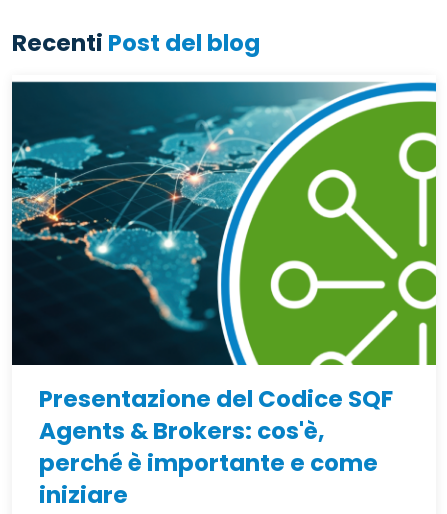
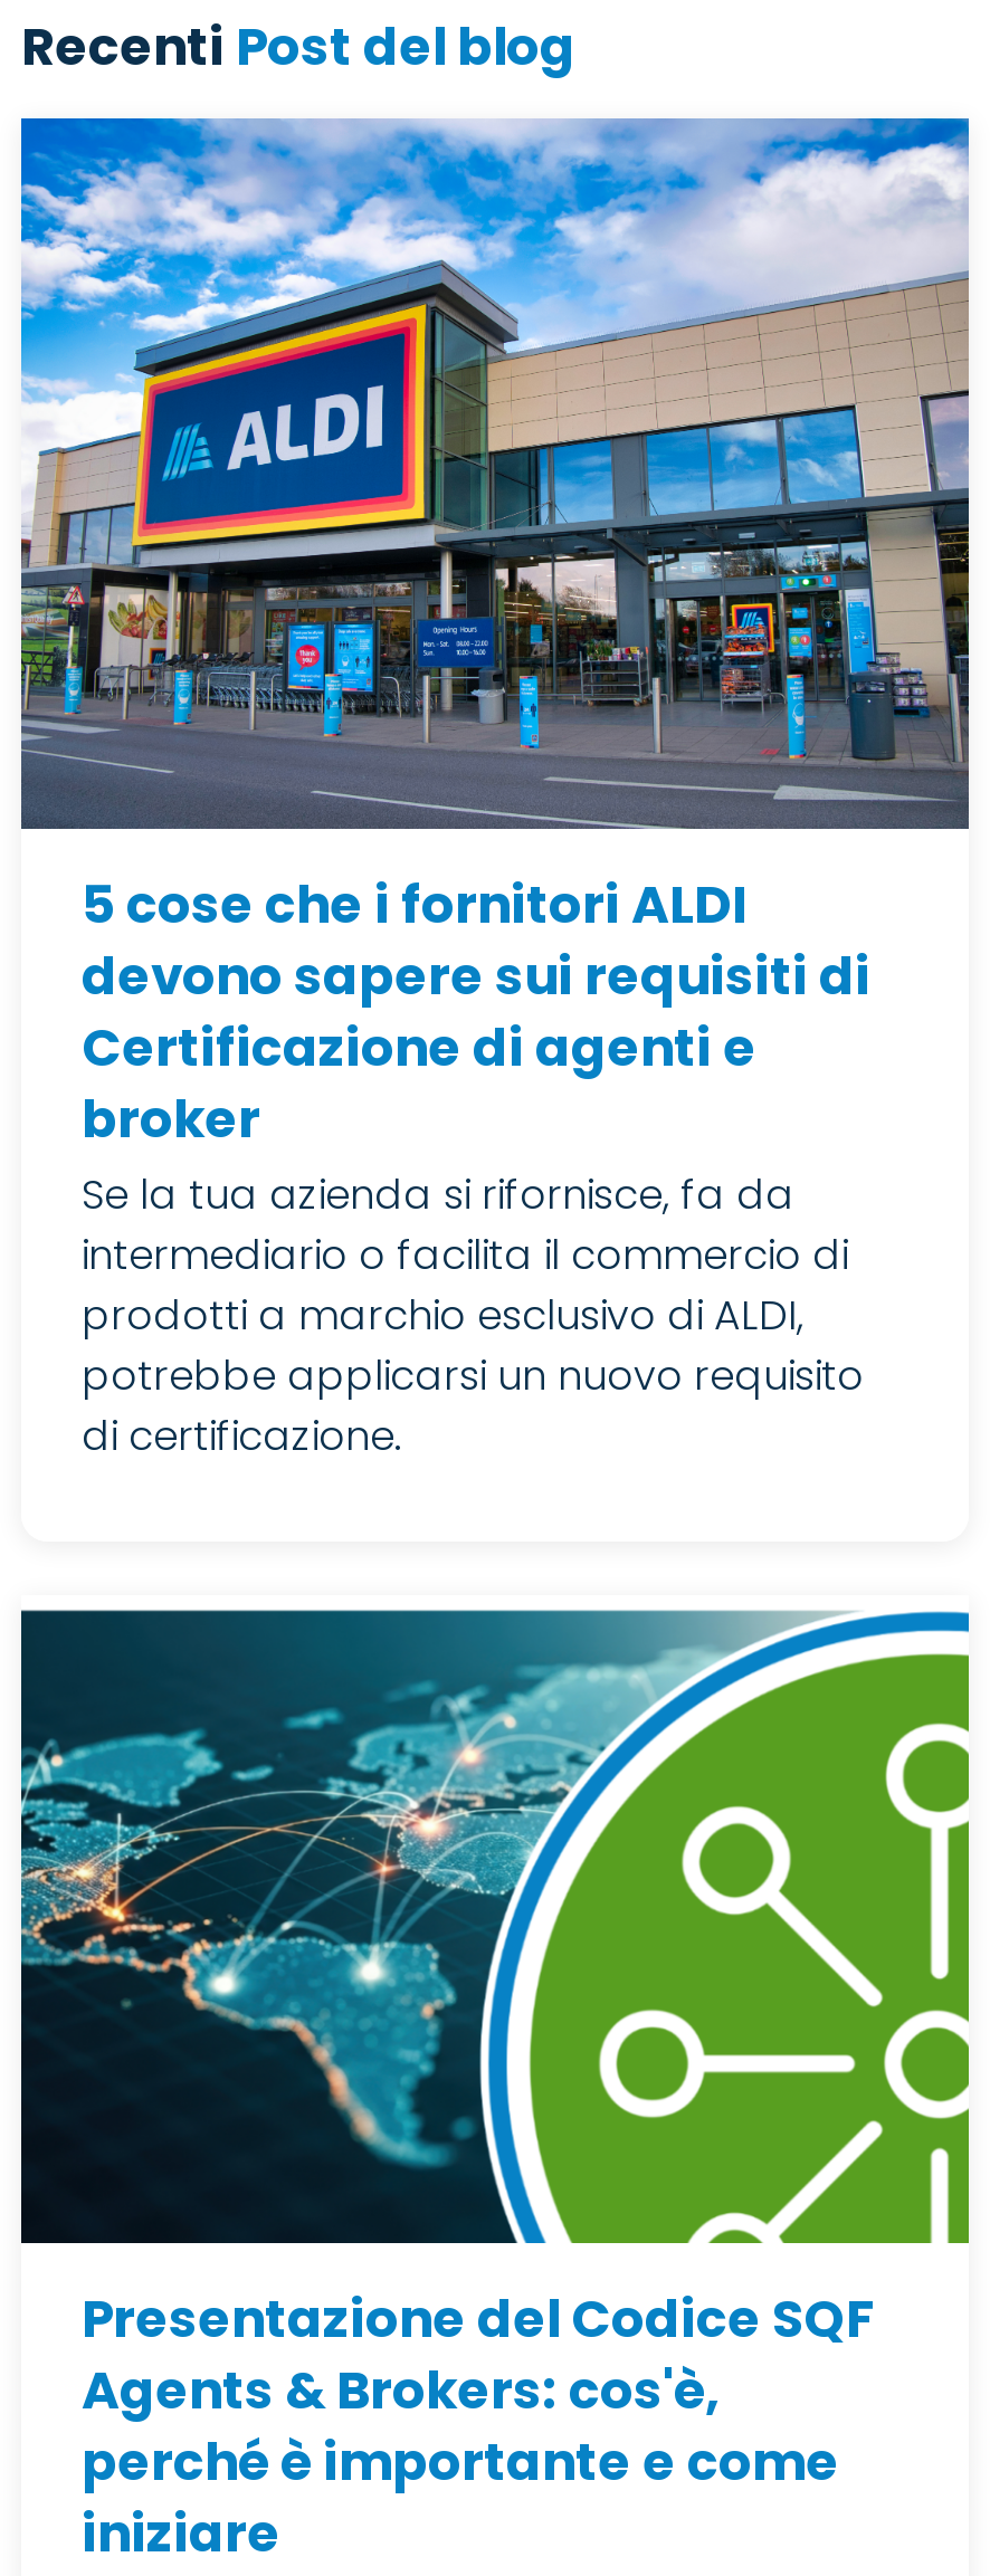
none -> [19,116,971,1463] [image] | 5 cose che i fornitori ALDI | devono sapere sui requisiti di | Certificazione di agenti e | broker | Se la tua azienda si rifornisce, fa da | intermediario o facilita il commercio di | prodotti a marchio esclusivo di ALDI, | potrebbe applicarsi un nuovo requisito | di certificazione.

